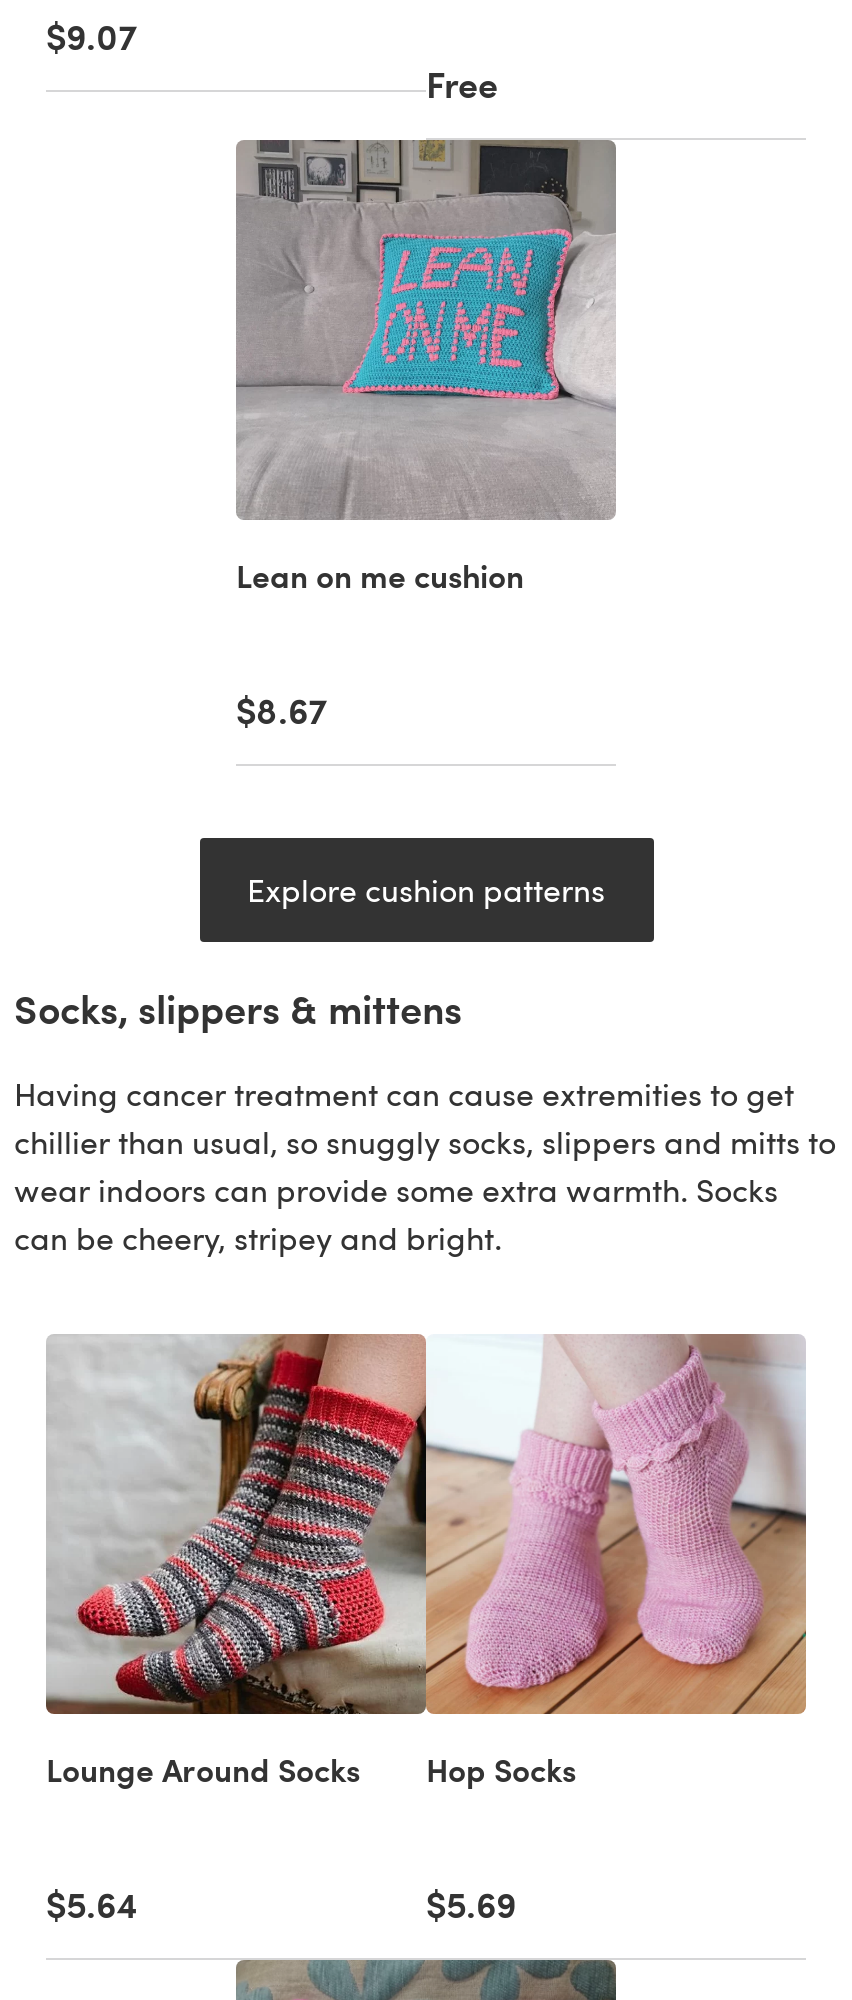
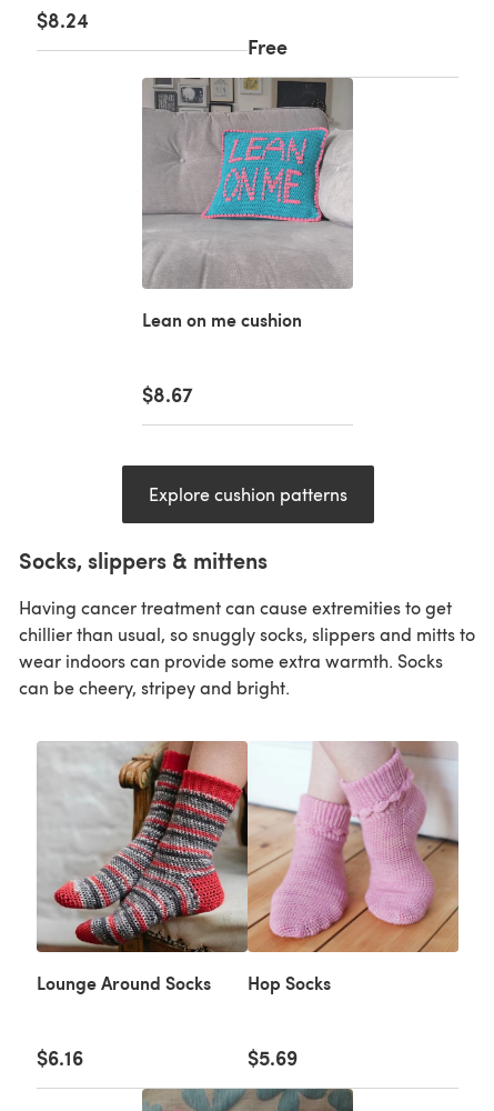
[46,10,138,60] $9.07 -> [37,5,89,33] $8.24
[46,1878,138,1928] $5.64 -> [37,1043,83,1071] $6.16

